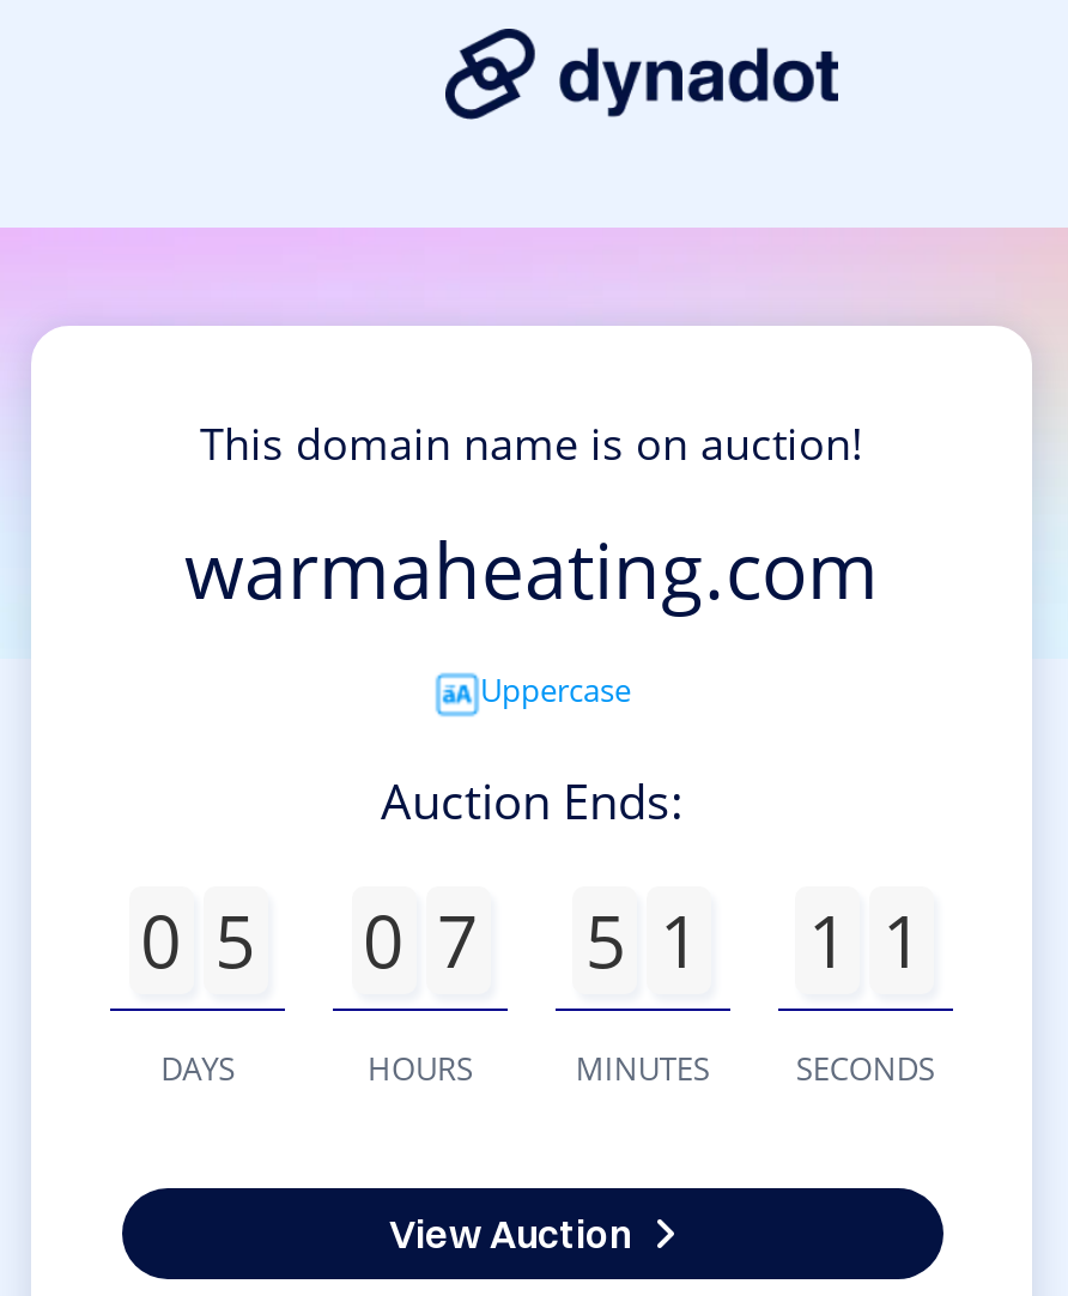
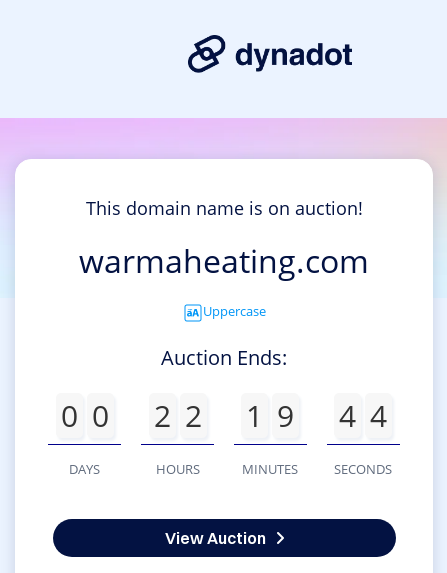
[140,891,255,989] 0 5 -> [61,395,109,436] 0 0
[363,891,478,989] 0 7 -> [153,395,201,436] 2 2
[585,891,700,989] 5 1 -> [246,395,294,436] 1 9
[808,891,923,989] 1 1 -> [339,395,387,436] 4 4

